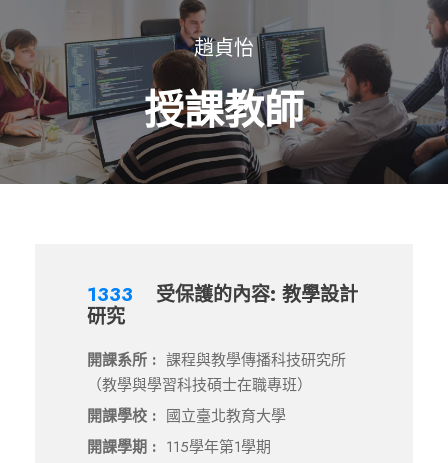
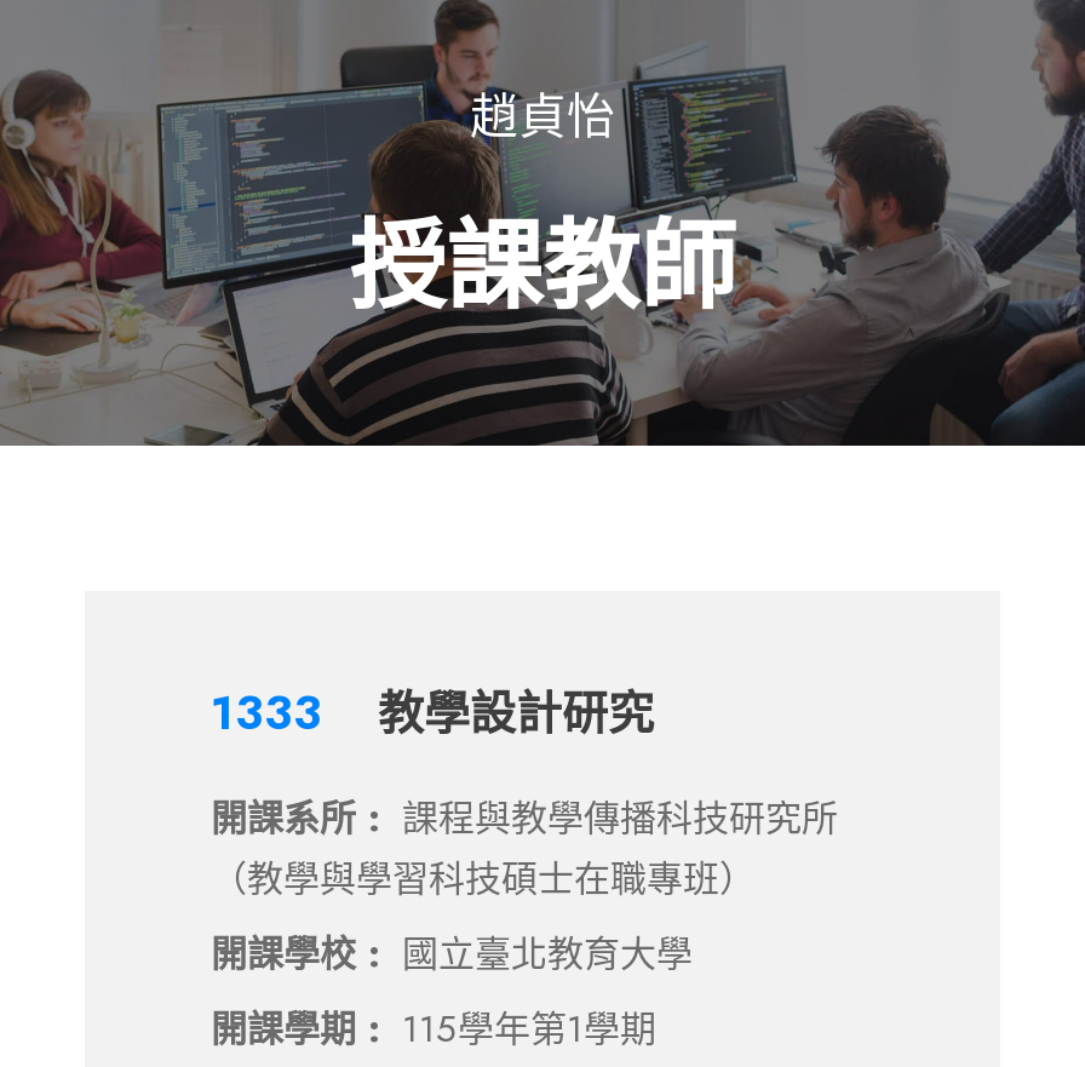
[87,281,358,330] 受保護的內容: 教學設計 | 研究 -> [378,681,654,746] 教學設計研究

